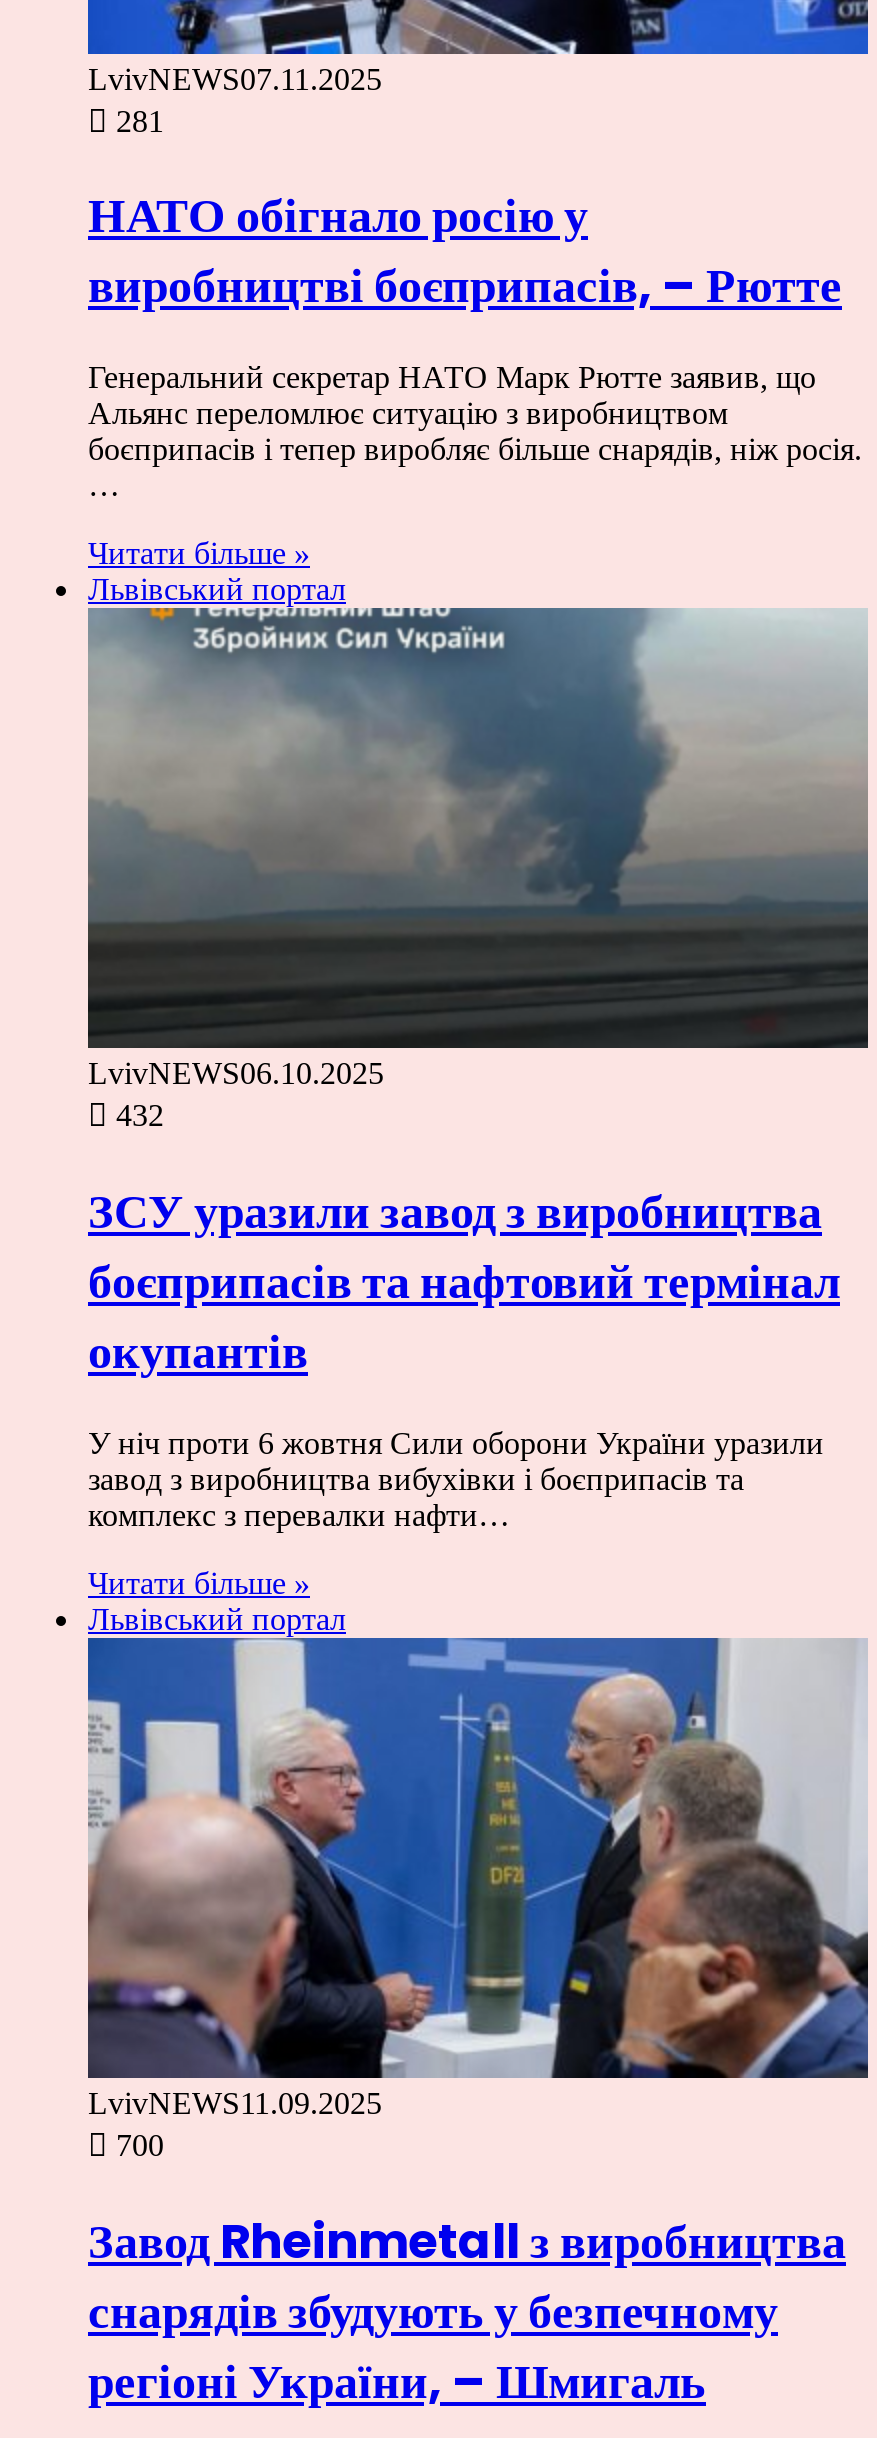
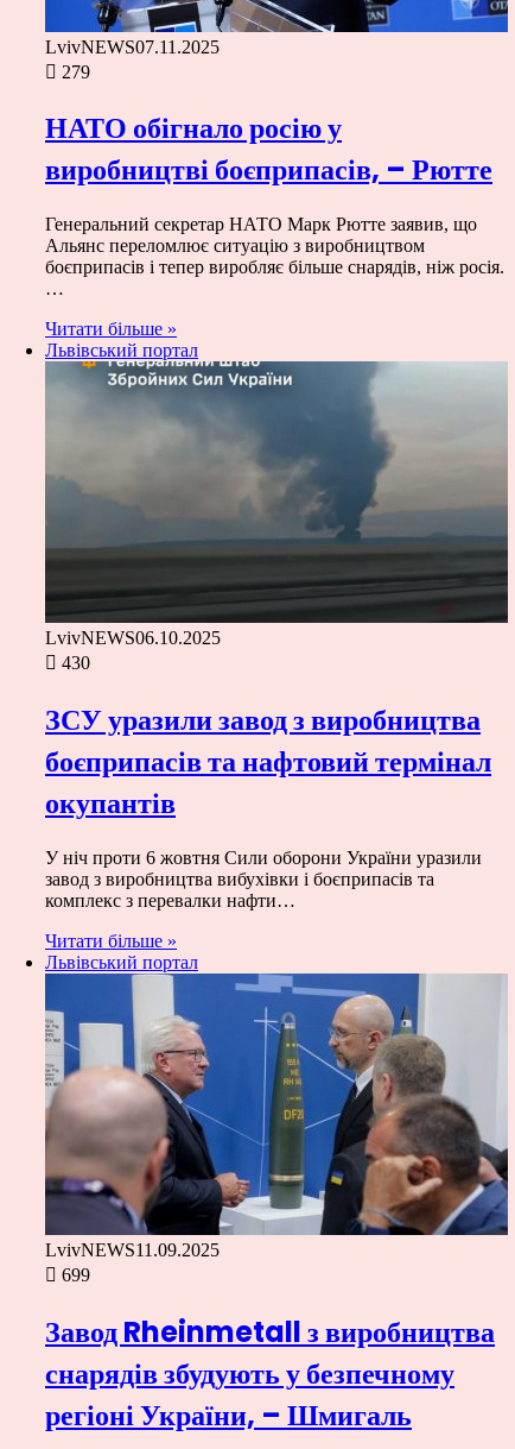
[108,103,164,137] 281 -> [57,61,90,82] 279
[108,1099,164,1133] 432 -> [57,653,90,673] 430
[108,2128,164,2162] 700 -> [57,1265,90,1285] 699

